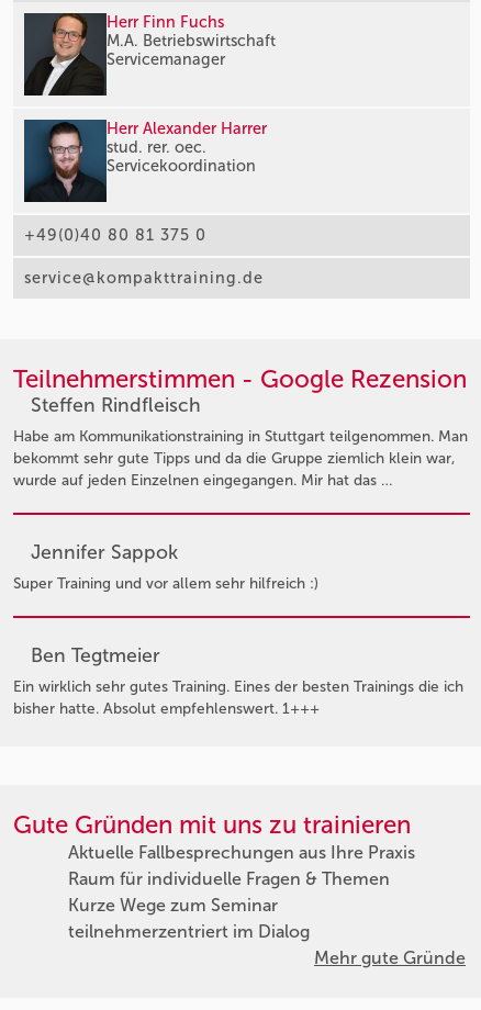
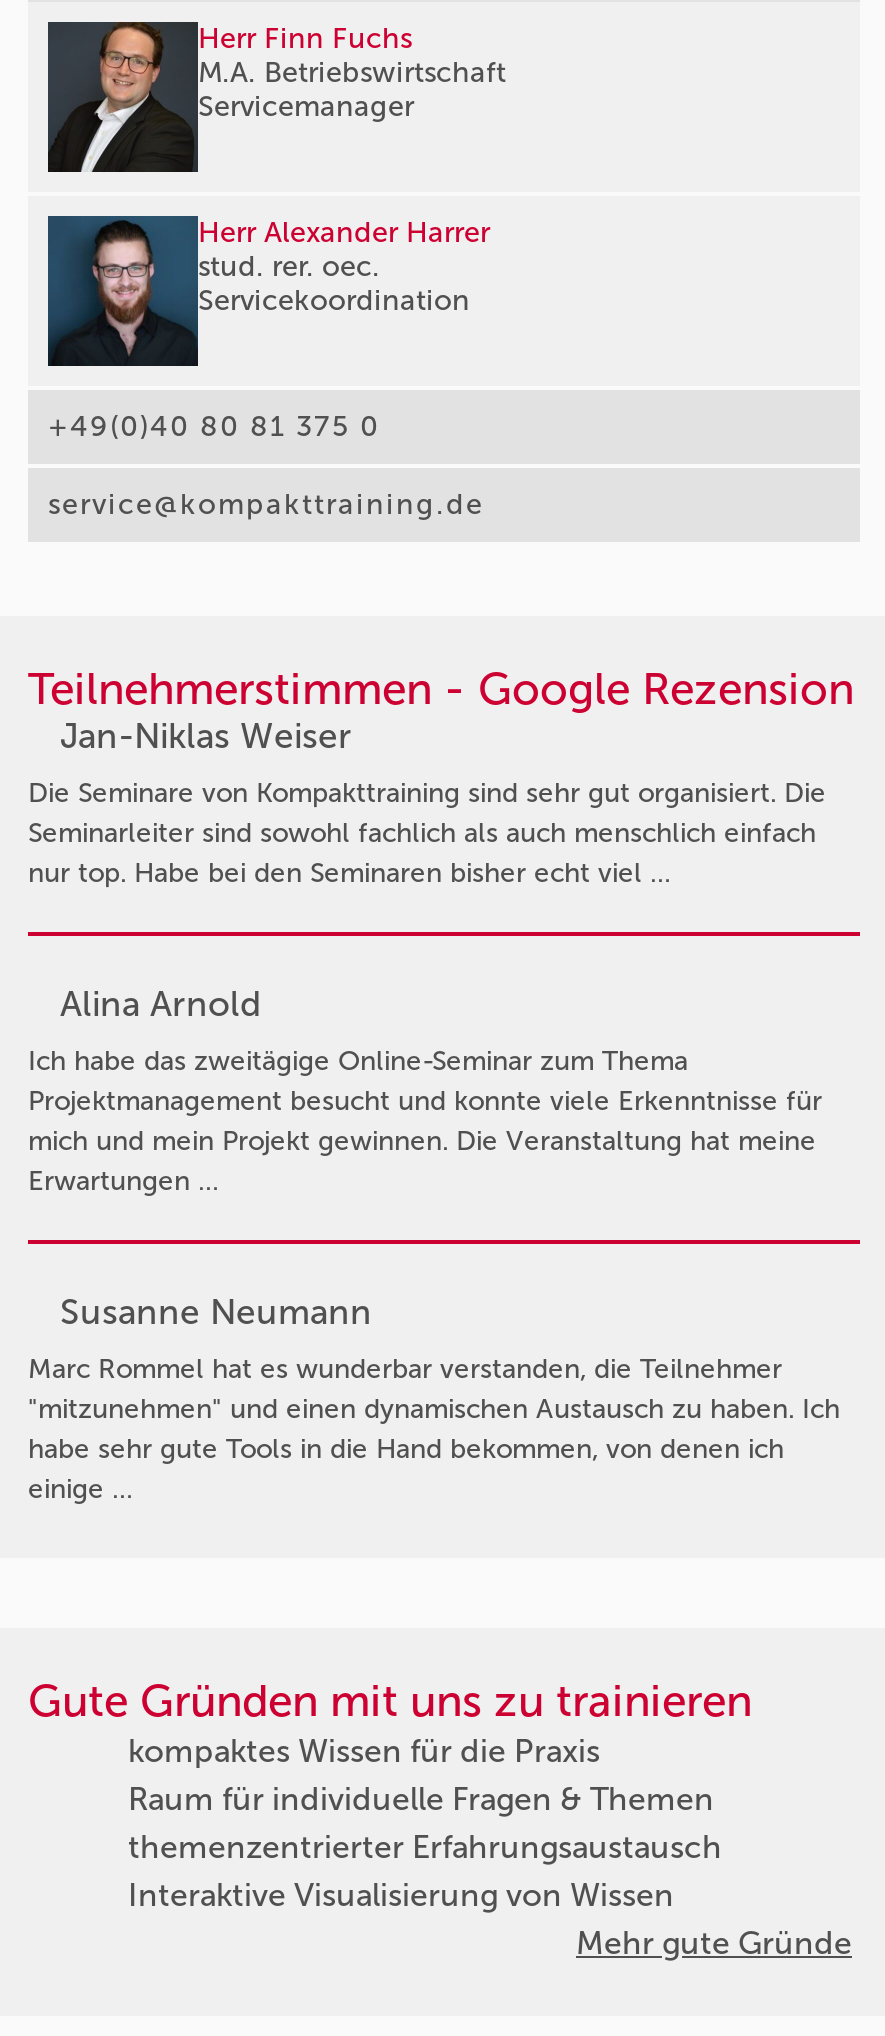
[13,393,468,489] Steffen Rindfleisch | Habe am Kommunikationstraining in Stuttgart teilgenommen. Man | bekommt sehr gute Tipps und da die Gruppe ziemlich klein war, | wurde auf jeden Einzelnen eingegangen. Mir hat das … -> [28,713,826,889] Jan-Niklas Weiser | Die Seminare von Kompakttraining sind sehr gut organisiert. Die | Seminarleiter sind sowohl fachlich als auch menschlich einfach | nur top. Habe bei den Seminaren bisher echt viel …
[13,540,318,593] Jennifer Sappok | Super Training und vor allem sehr hilfreich :) -> [28,982,822,1198] Alina Arnold | Ich habe das zweitägige Online-Seminar zum Thema | Projektmanagement besucht und konnte viele Erkenntnisse für | mich und mein Projekt gewinnen. Die Veranstaltung hat meine | Erwartungen …
[13,643,463,718] Ben Tegtmeier | Ein wirklich sehr gutes Training. Eines der besten Trainings die ich | bisher hatte. Absolut empfehlenswert. 1+++ -> [28,1290,840,1506] Susanne Neumann | Marc Rommel hat es wunderbar verstanden, die Teilnehmer | "mitzunehmen" und einen dynamischen Austausch zu haben. Ich | habe sehr gute Tools in die Hand bekommen, von denen ich | einige …
[68,842,415,863] Aktuelle Fallbesprechungen aus Ihre Praxis -> [128,1732,600,1770] kompaktes Wissen für die Praxis
[68,895,310,942] Kurze Wege zum Seminar | teilnehmerzentriert im Dialog -> [128,1828,722,1914] themenzentrierter Erfahrungsaustausch | Interaktive Visualisierung von Wissen

